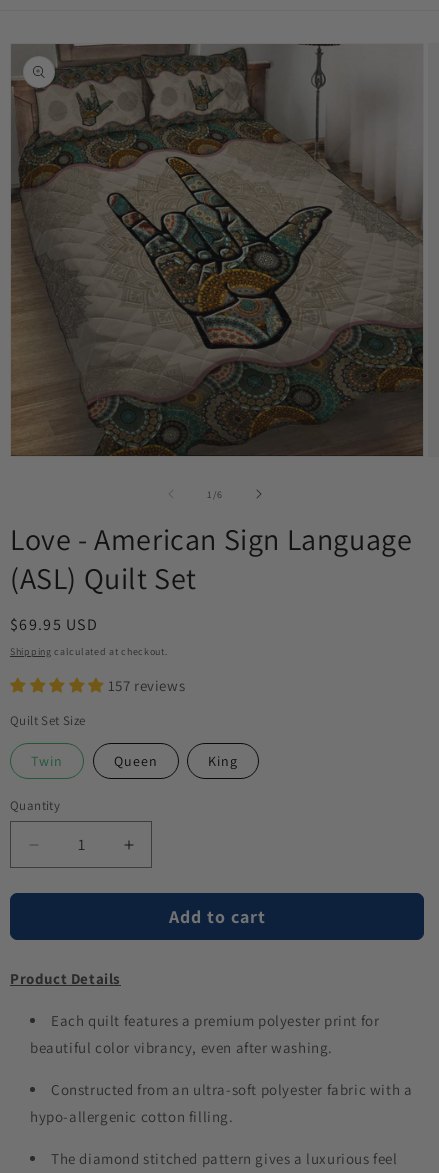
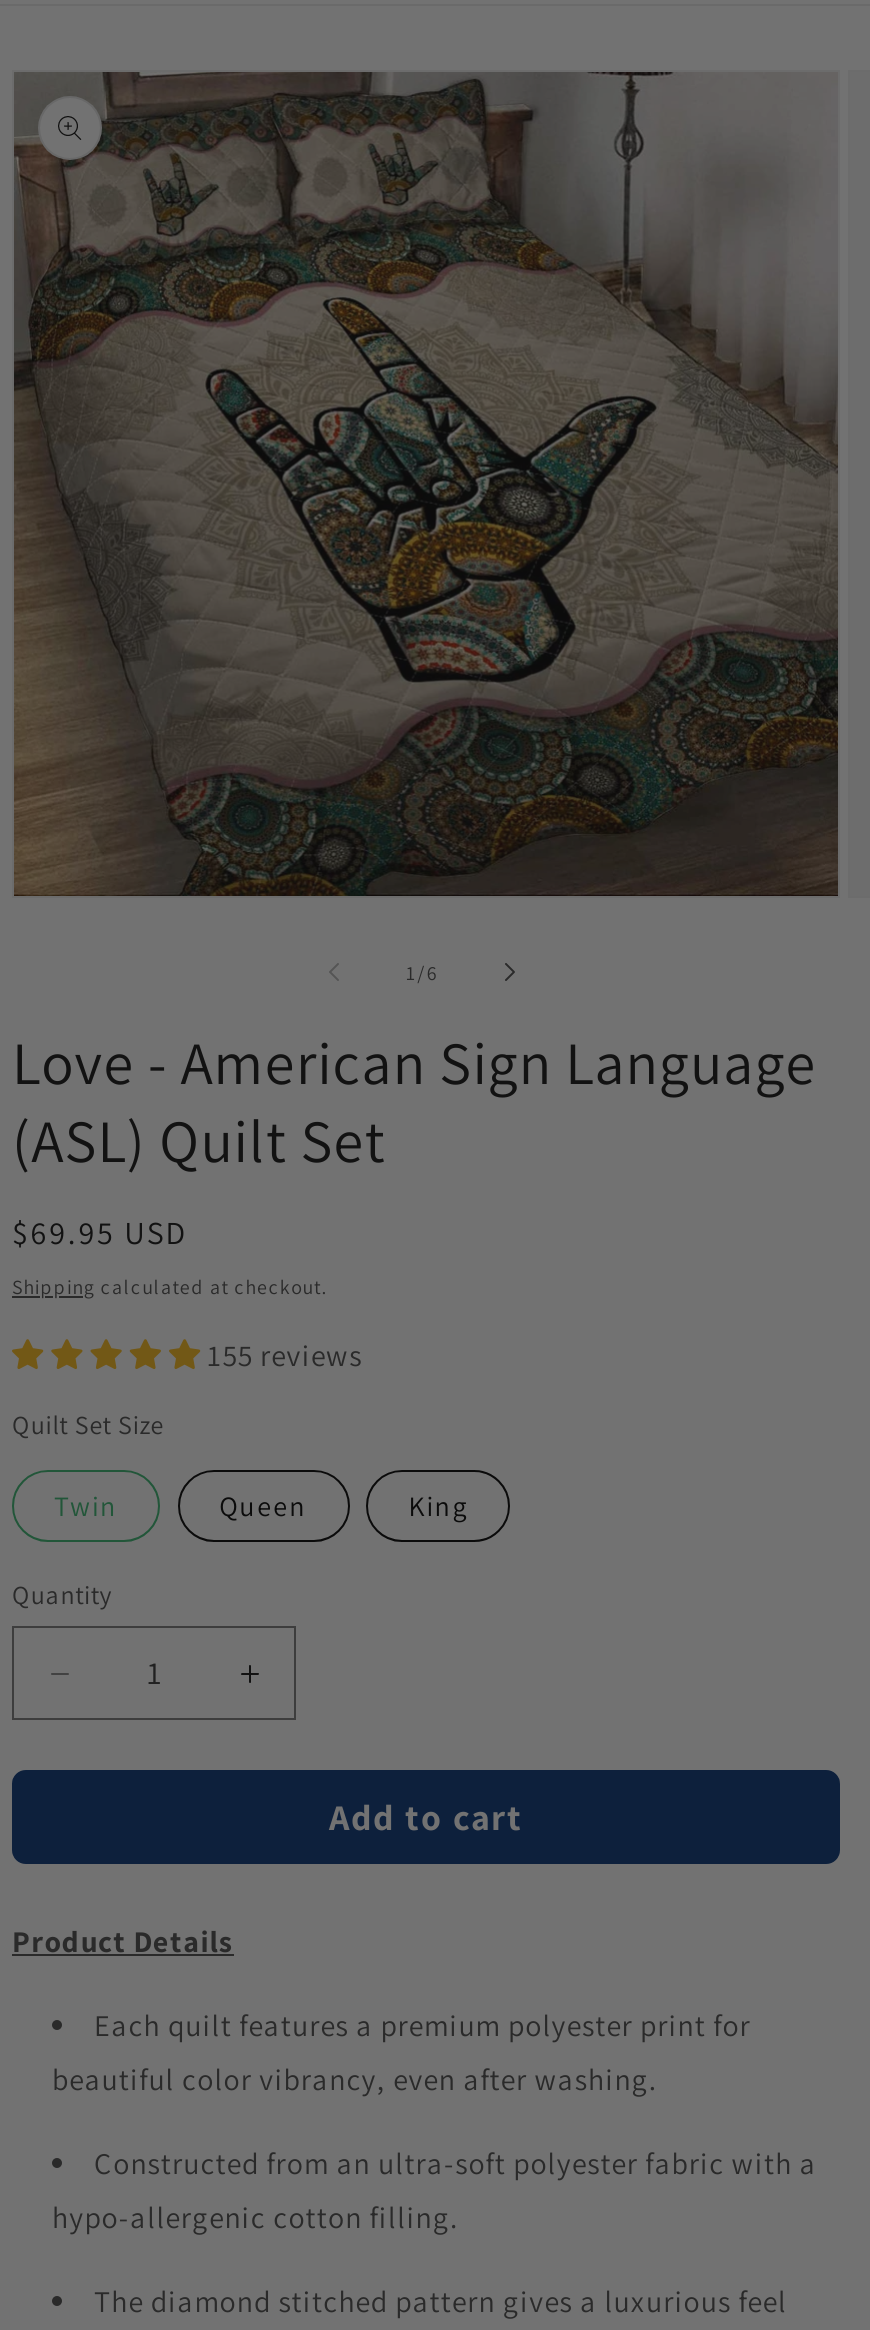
[108,676,185,695] 157 reviews -> [207,1336,363,1374] 155 reviews

